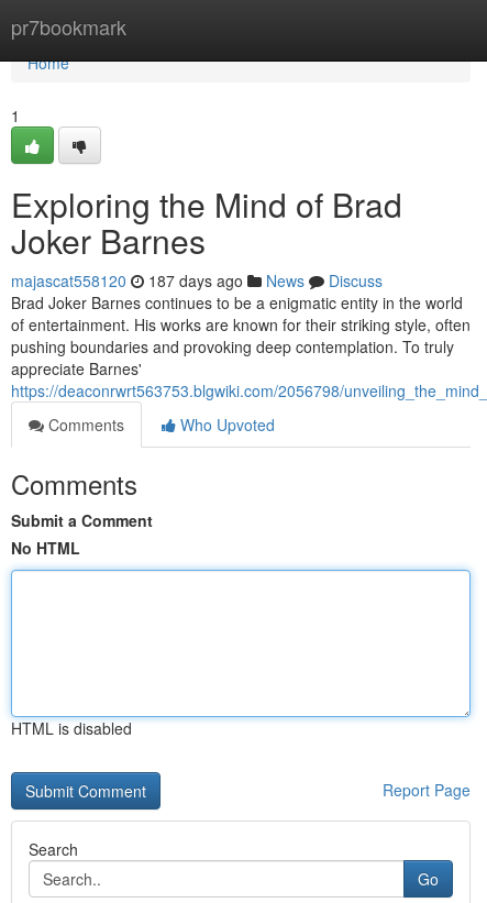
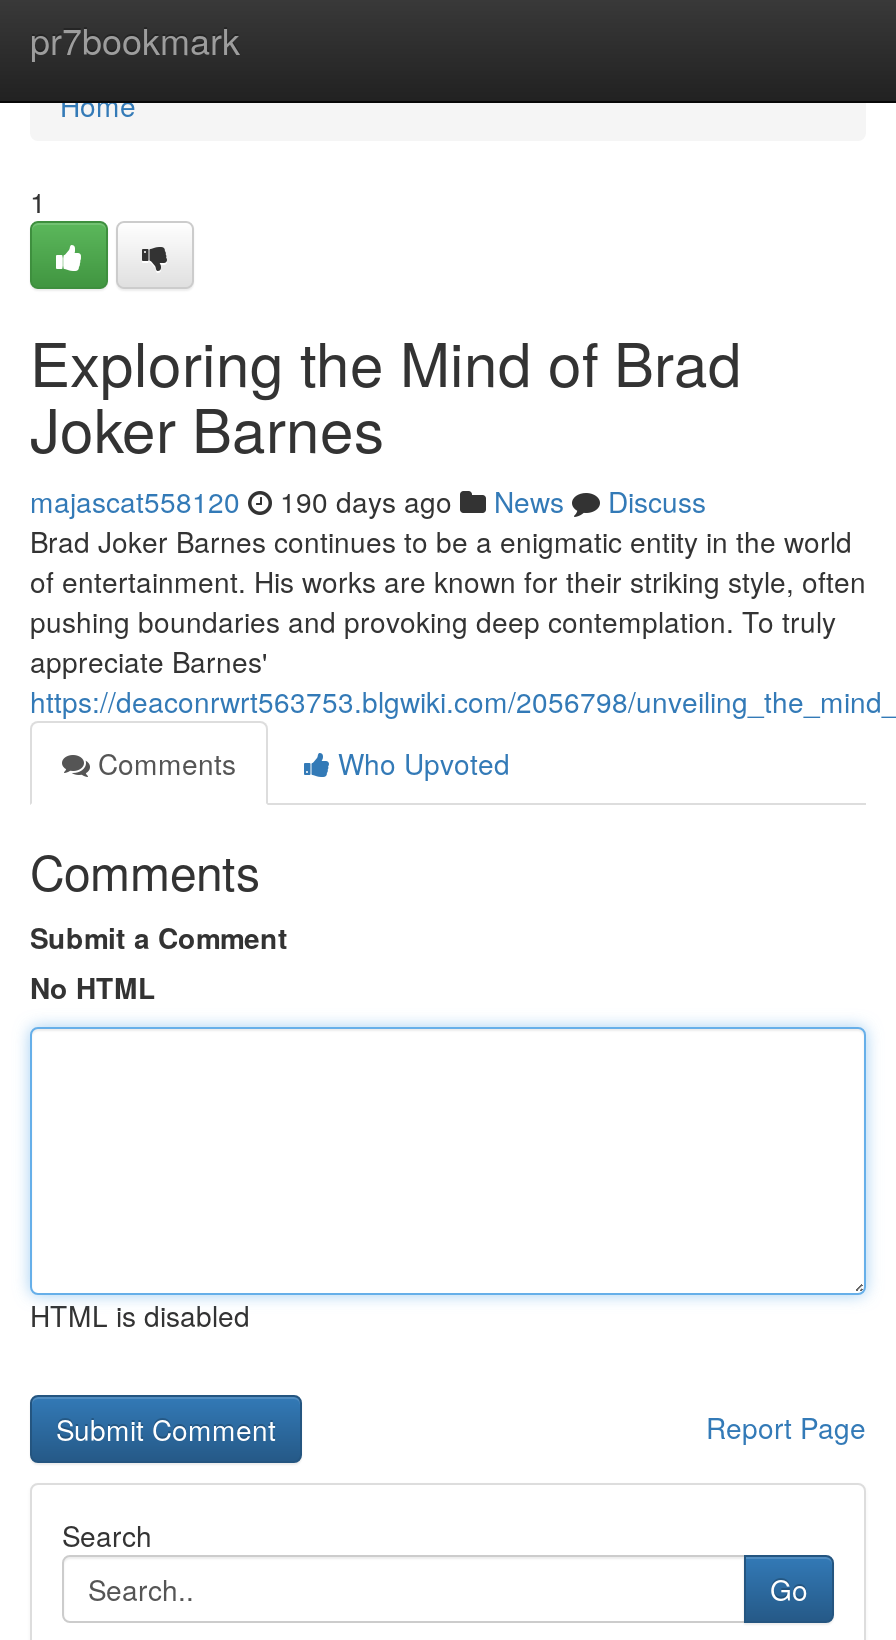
[11,269,383,291] majascat558120 187 days ago News Discuss -> [30,481,706,521] majascat558120 190 days ago News Discuss

